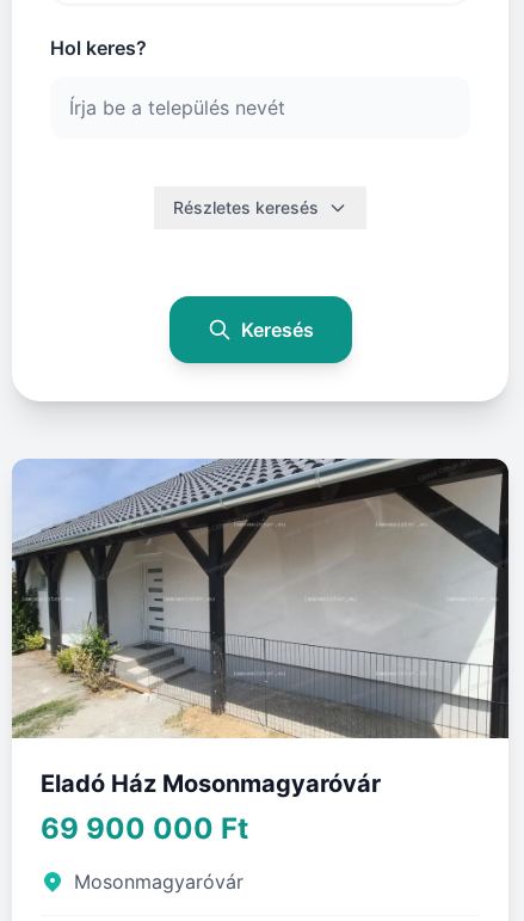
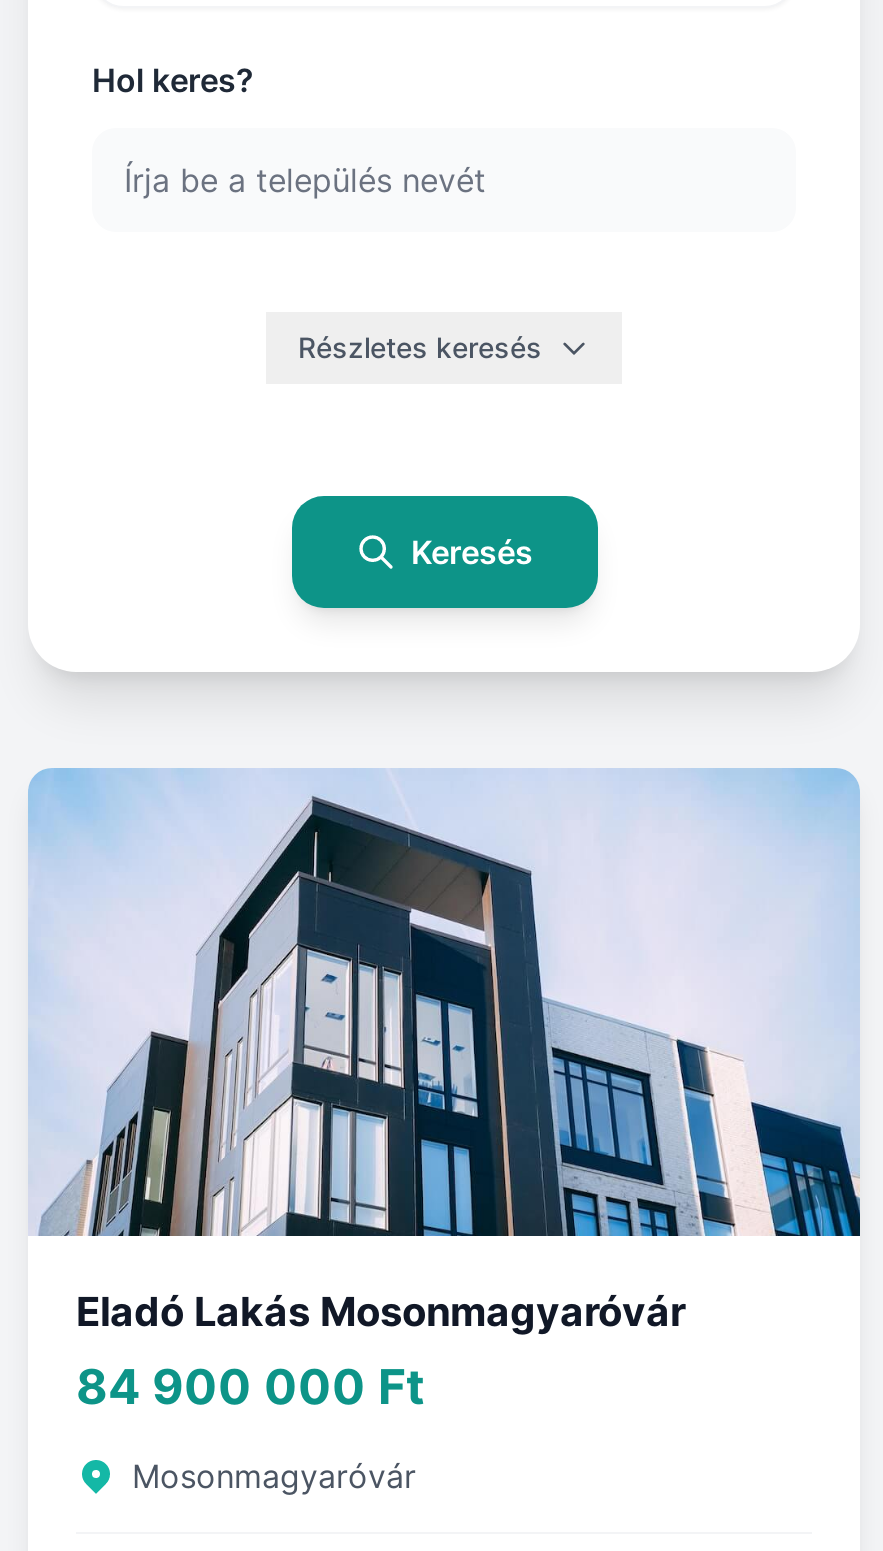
[11,458,510,798] [image] | Eladó Ház Mosonmagyaróvár -> [28,768,862,1336] [image] | Eladó Lakás Mosonmagyaróvár
[41,811,248,846] 69 900 000 Ft -> [76,1358,424,1416] 84 900 000 Ft

